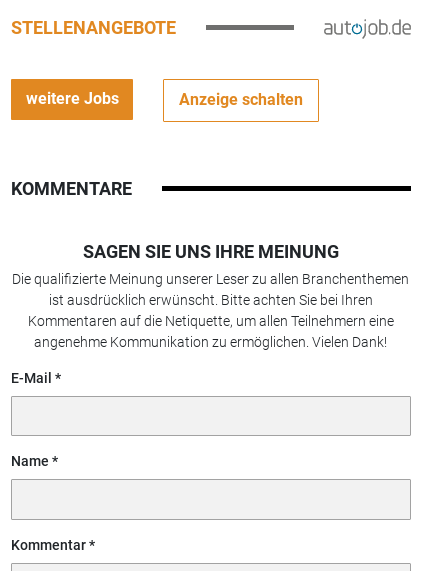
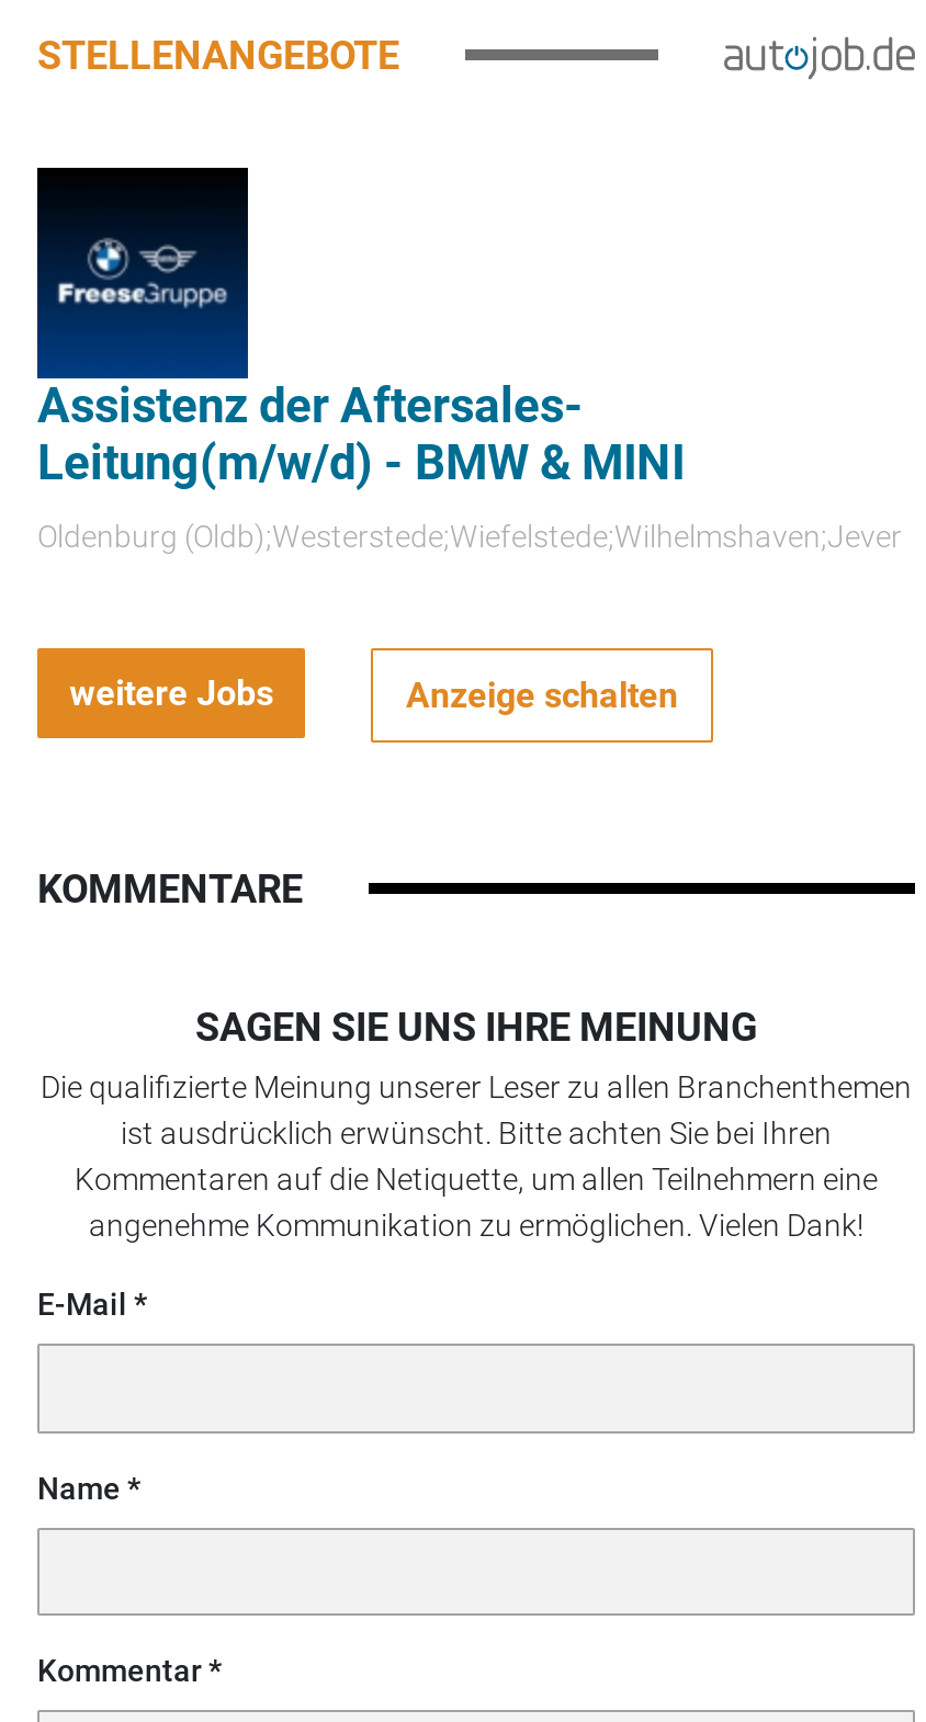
none -> [35,166,902,554] [image] | Assistenz der Aftersales- | Leitung(m/w/d) - BMW & MINI | Oldenburg (Oldb);Westerstede;Wiefelstede;Wilhelmshaven;Jever

